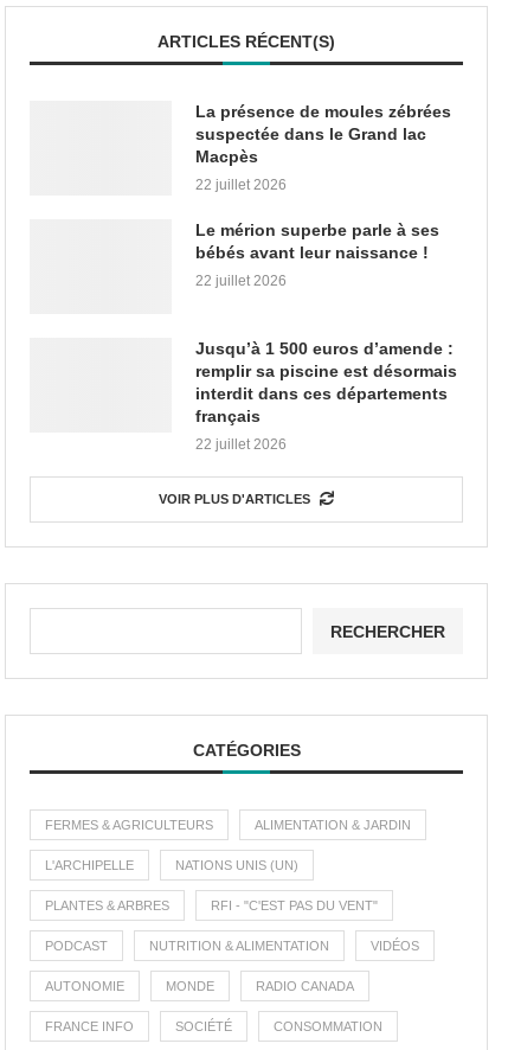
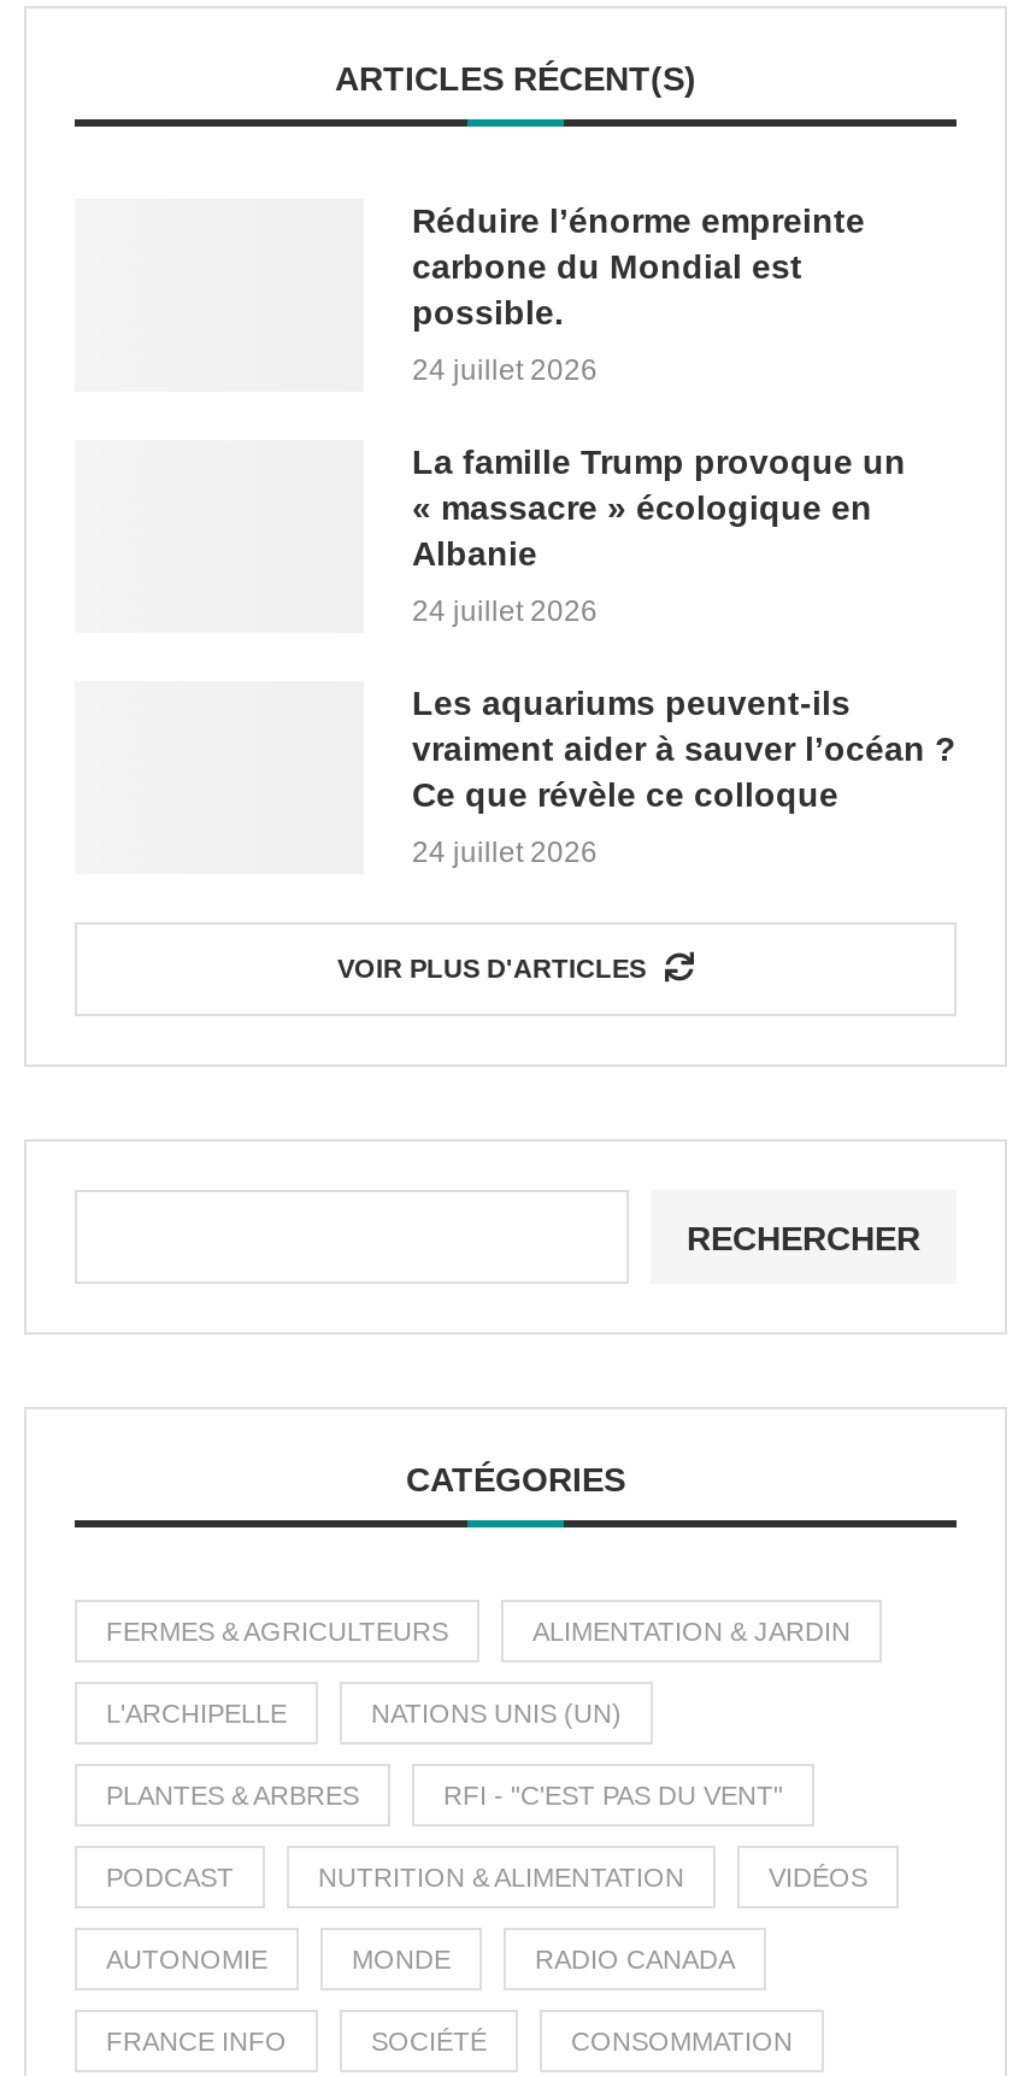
[195,102,451,166] La présence de moules zébrées | suspectée dans le Grand lac | Macpès -> [412,202,865,332] Réduire l’énorme empreinte | carbone du Mondial est | possible.
[195,177,287,193] 22 juillet 2026 -> [412,354,598,387] 24 juillet 2026
[195,221,439,262] Le mérion superbe parle à ses | bébés avant leur naissance ! -> [412,443,906,573] La famille Trump provoque un | « massacre » écologique en | Albanie
[195,273,287,289] 22 juillet 2026 -> [412,595,598,629] 24 juillet 2026
[195,339,457,426] Jusqu’à 1 500 euros d’amende : | remplir sa piscine est désormais | interdit dans ces départements | français -> [412,684,957,814] Les aquariums peuvent-ils | vraiment aider à sauver l’océan ? | Ce que révèle ce colloque
[195,436,287,453] 22 juillet 2026 -> [412,836,598,870] 24 juillet 2026

